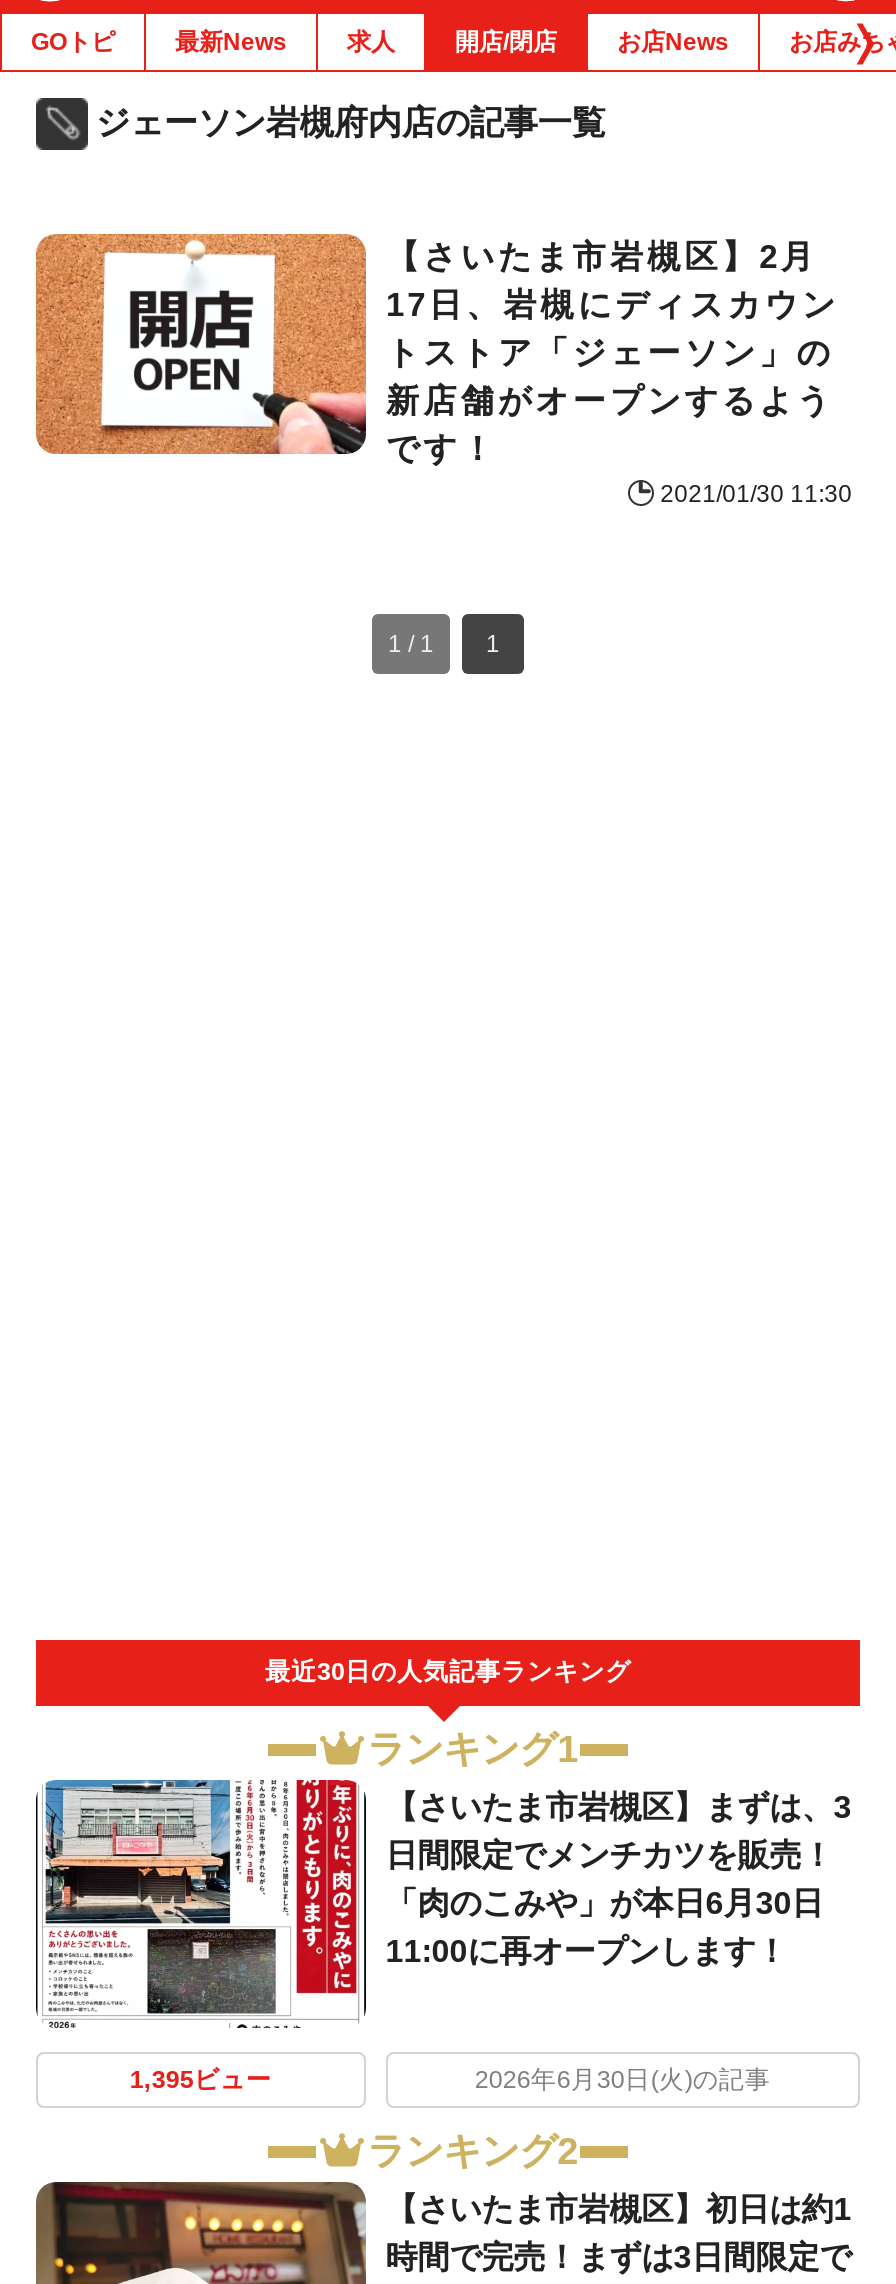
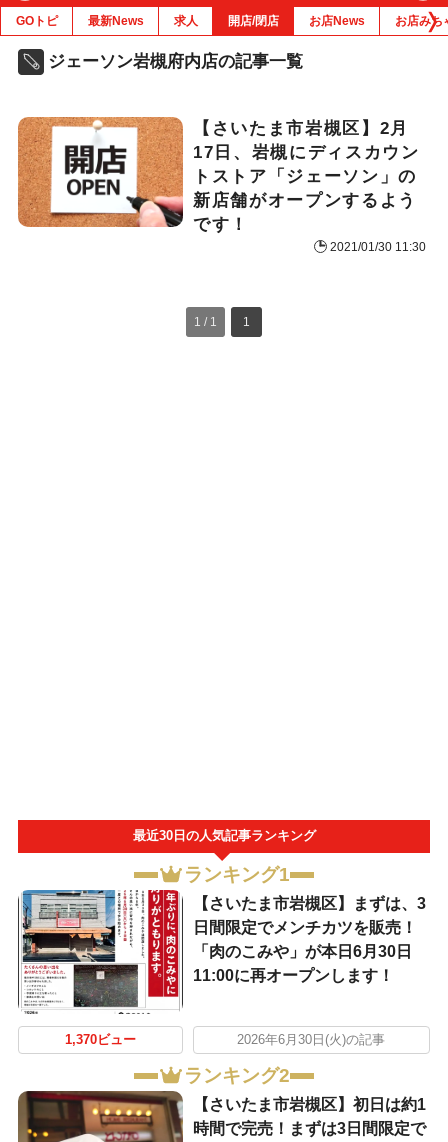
[130,2066,272,2094] 1,395ビュー -> [65,1033,136,1047] 1,370ビュー

